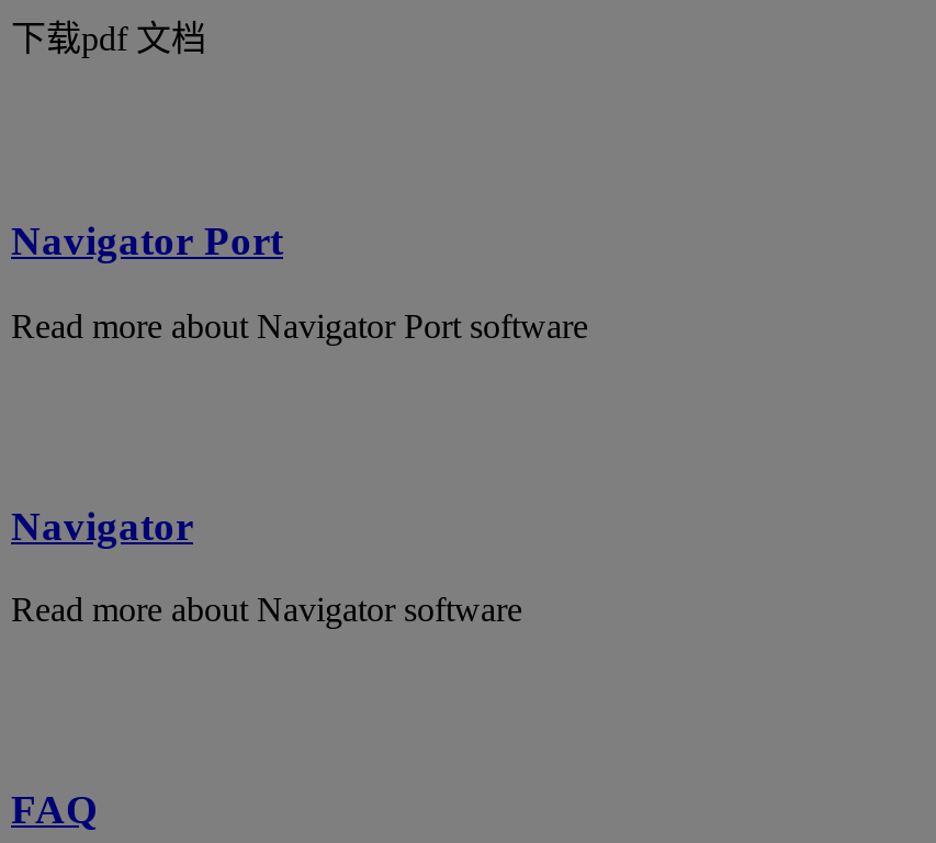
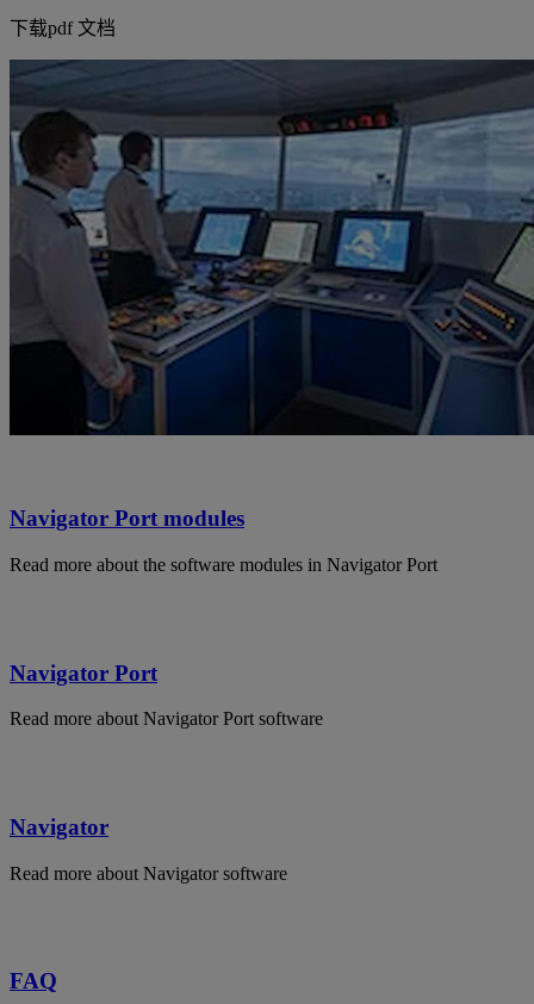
none -> [8,58,530,436] [image]
none -> [10,506,437,574] Navigator Port modules | Read more about the software modules in Navigator Port

